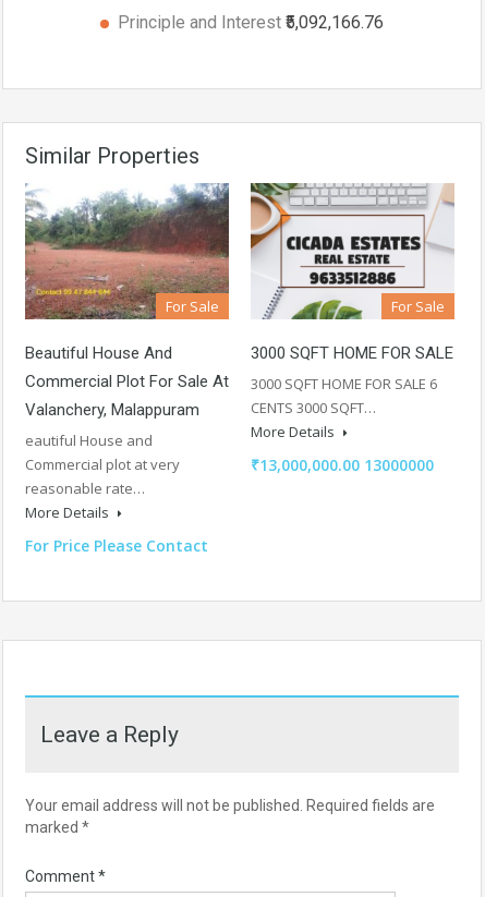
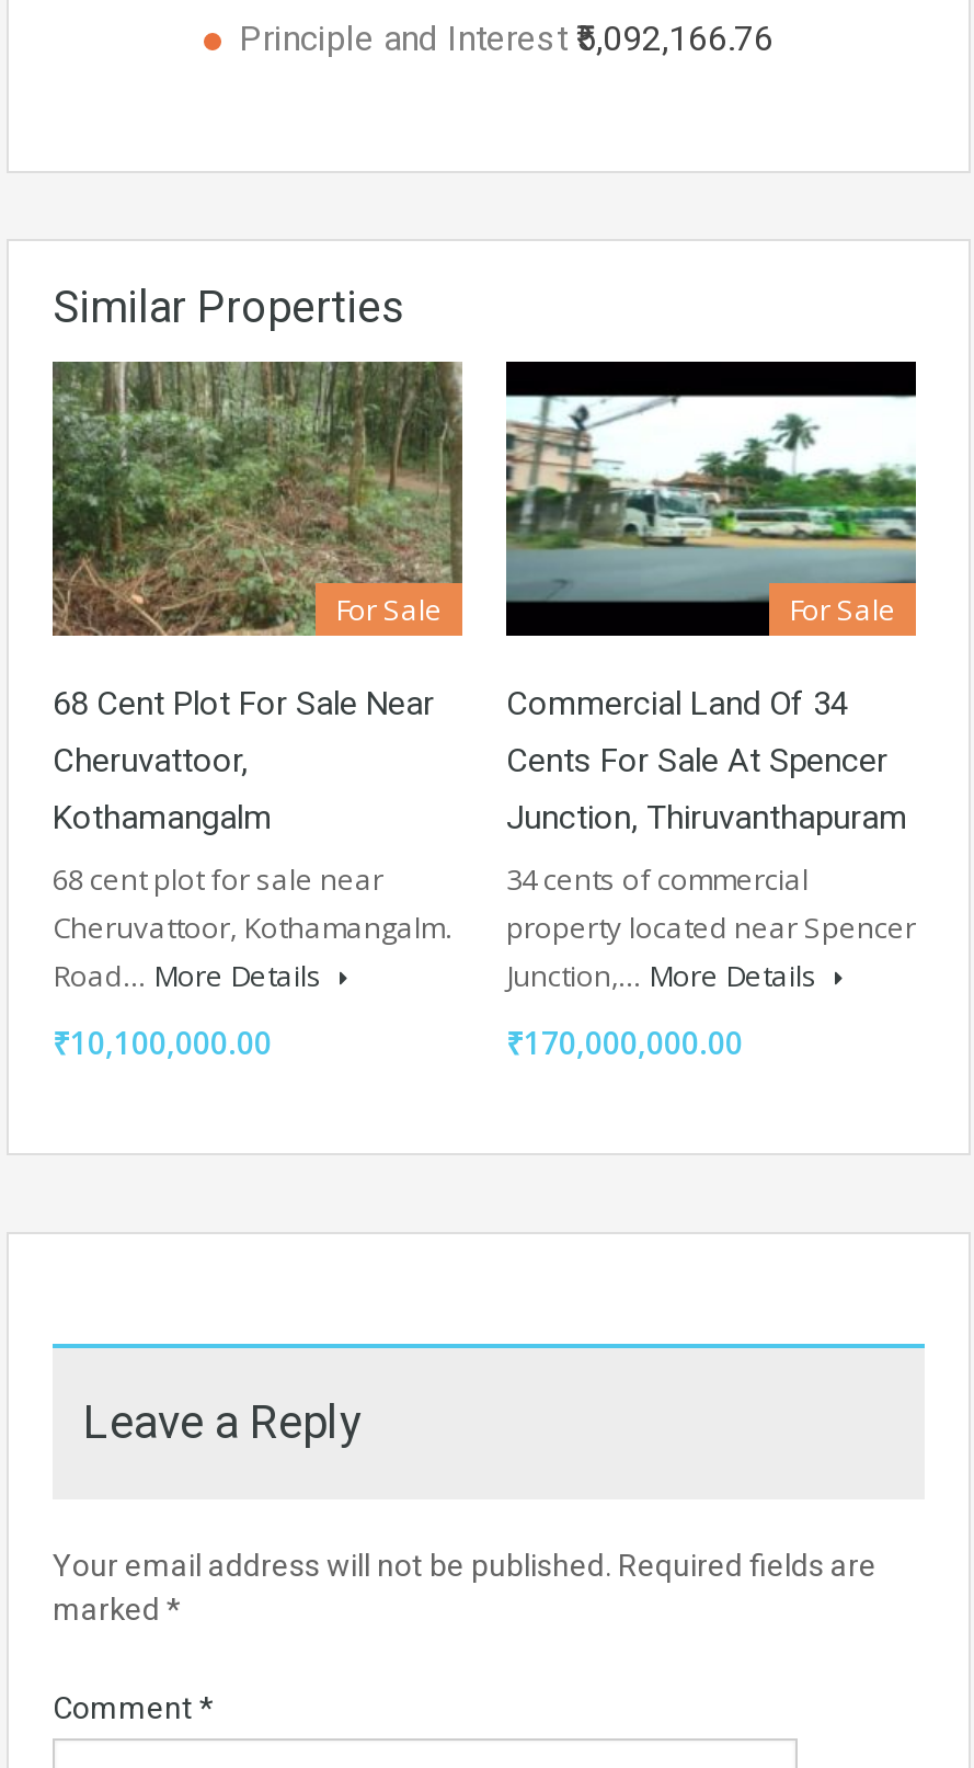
[24,182,230,419] [image] | Beautiful House And | Commercial Plot For Sale At | Valanchery, Malappuram -> [50,360,462,837] [image] | 68 Cent Plot For Sale Near | Cheruvattoor, | Kothamangalm
[250,182,456,363] [image] | 3000 SQFT HOME FOR SALE -> [504,360,918,837] [image] | Commercial Land Of 34 | Cents For Sale At Spencer | Junction, Thiruvanthapuram
[251,374,437,441] 3000 SQFT HOME FOR SALE 6 | CENTS 3000 SQFT… | More Details -> [506,859,916,995] 34 cents of commercial | property located near Spencer | Junction,… More Details
[25,430,180,522] eautiful House and | Commercial plot at very | reasonable rate… | More Details -> [53,859,451,995] 68 cent plot for sale near | Cheruvattoor, Kothamangalm. | Road… More Details
[251,454,434,475] ₹13,000,000.00 13000000 -> [506,1021,743,1063] ₹170,000,000.00
[25,535,208,556] For Price Please Contact -> [53,1021,272,1063] ₹10,100,000.00

